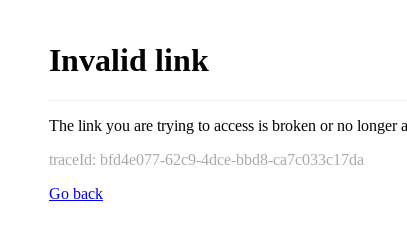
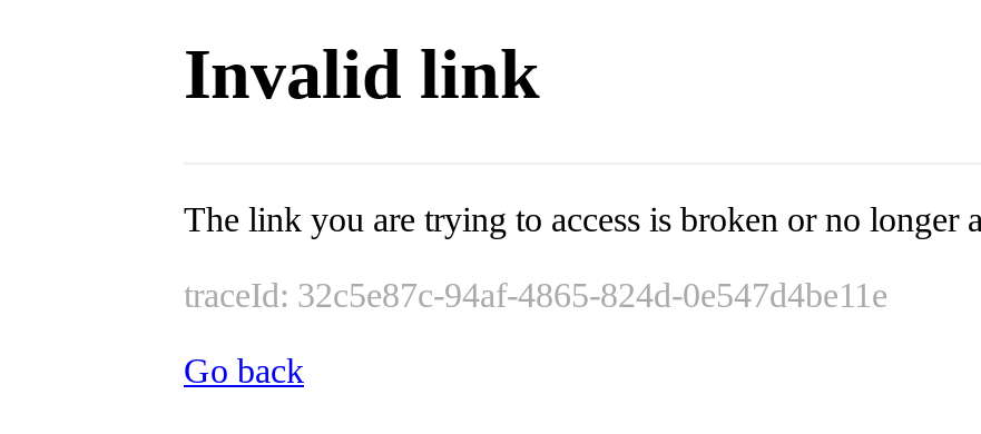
[49,151,364,168] traceId: bfd4e077-62c9-4dce-bbd8-ca7c033c17da -> [184,277,887,315] traceId: 32c5e87c-94af-4865-824d-0e547d4be11e

